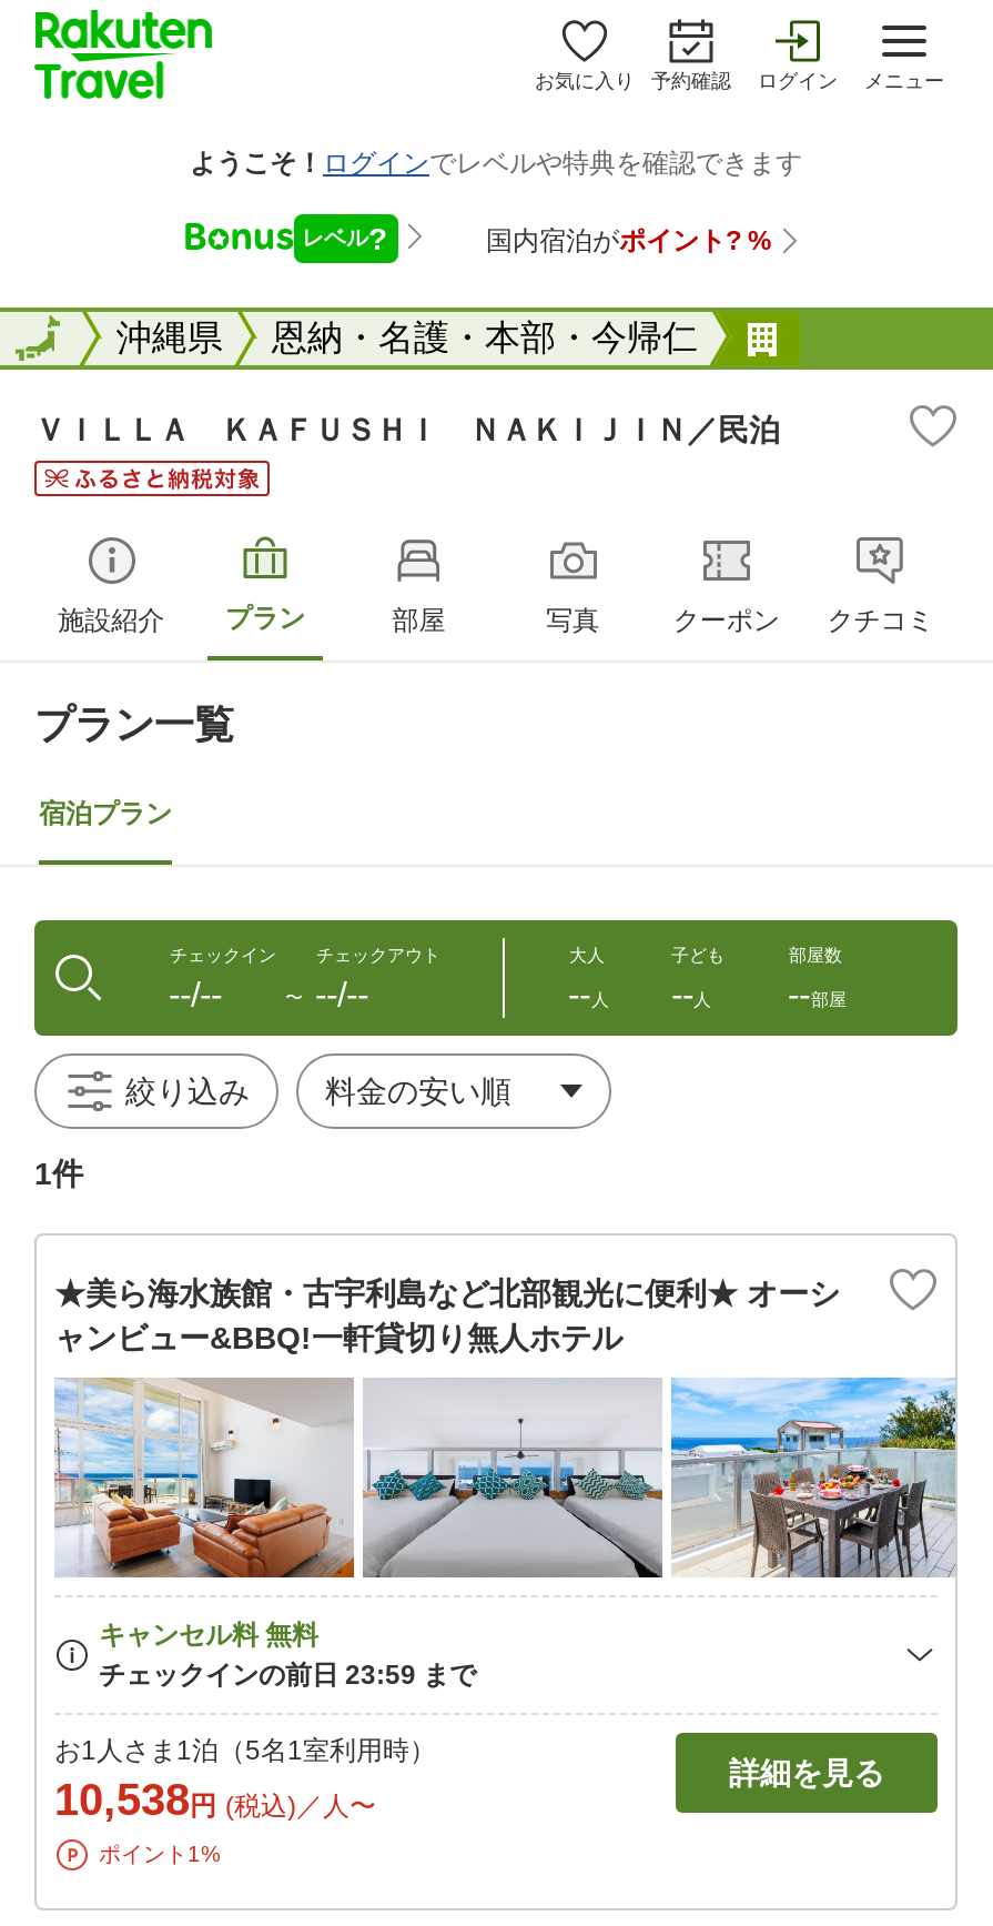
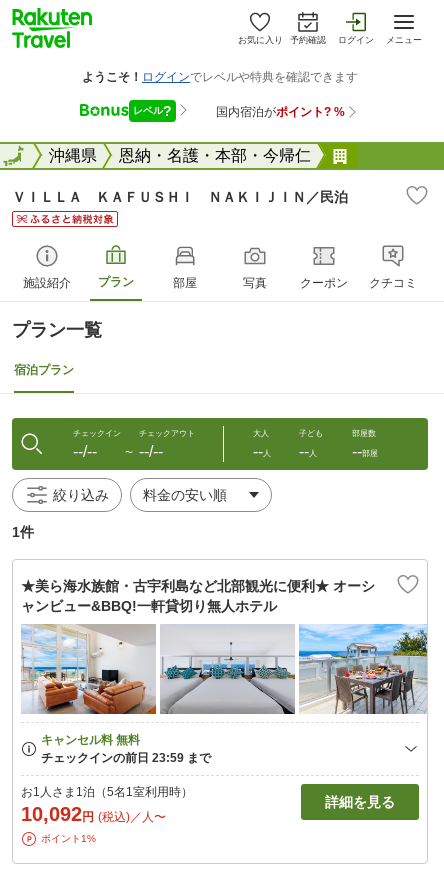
[54,1775,376,1824] 10,538円 (税込)／人〜 -> [21,803,166,825] 10,092円 (税込)／人〜

